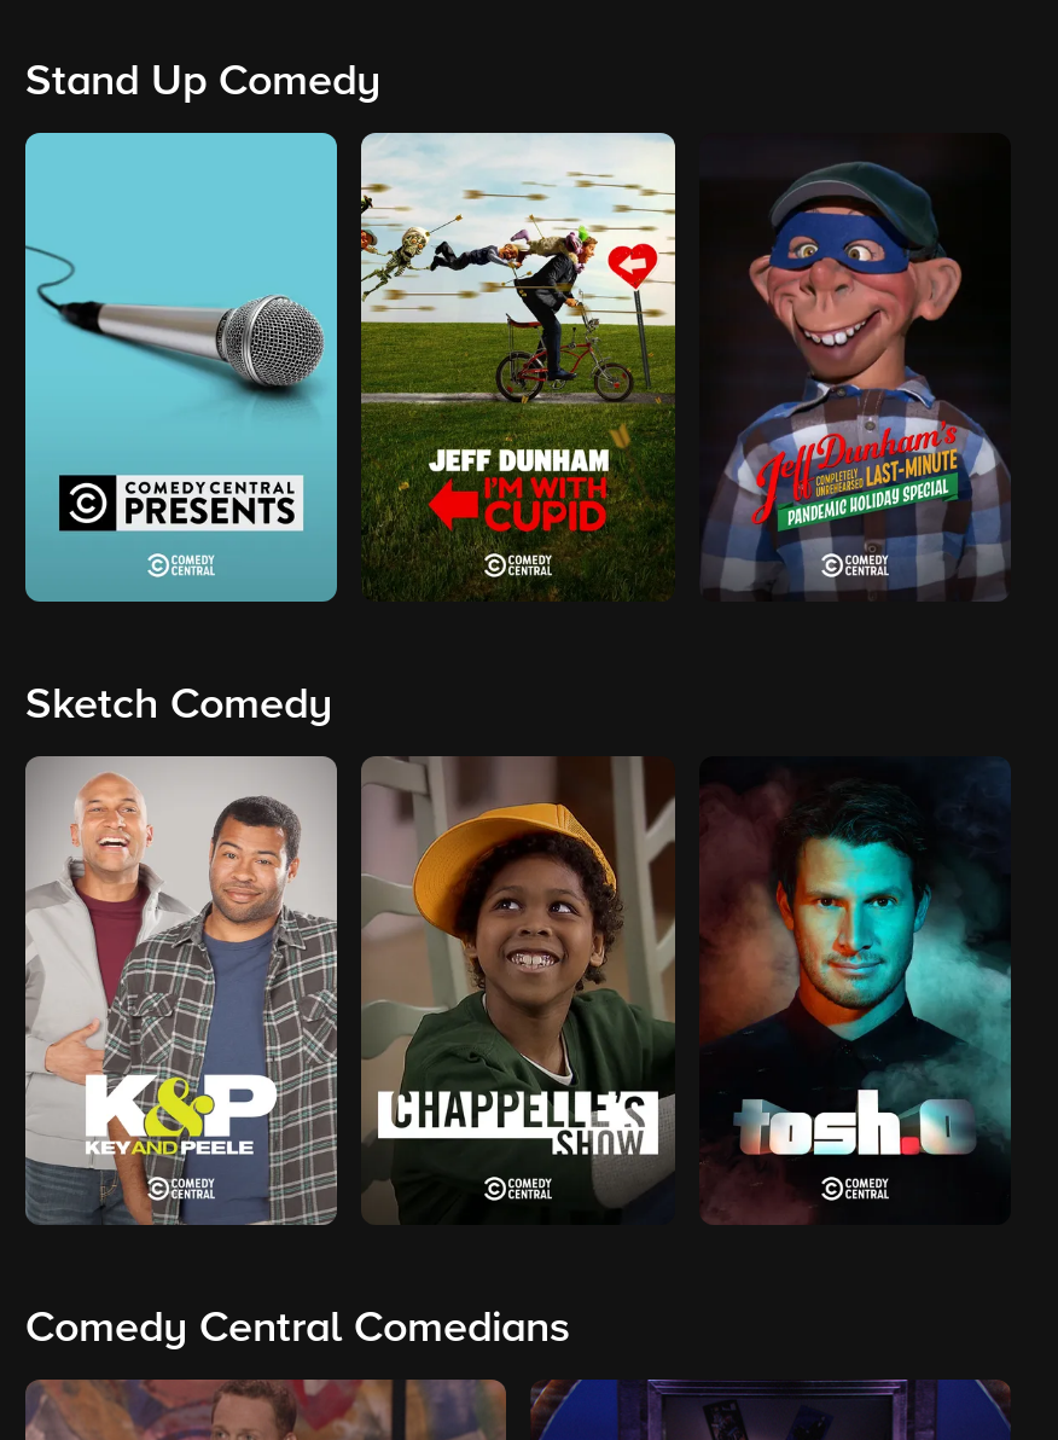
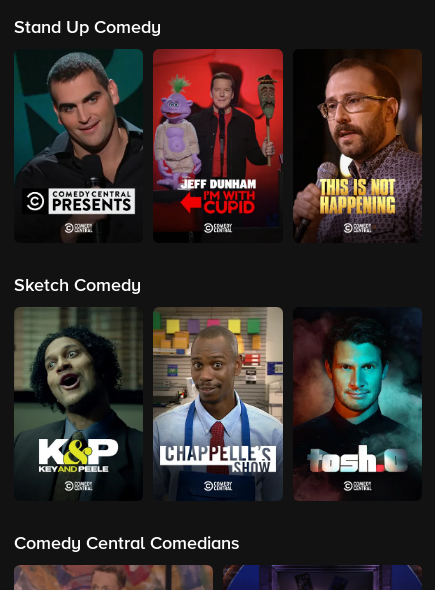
[23,130,339,604] [image] -> [14,49,143,243] [image]
[359,130,678,599] [image] -> [152,48,284,240] [image]
[702,135,1011,602] [image] -> [293,50,423,242] [image]
[23,754,339,1227] [image] -> [14,307,143,501] [image]
[361,756,675,1223] [image] -> [153,306,284,500] [image]

